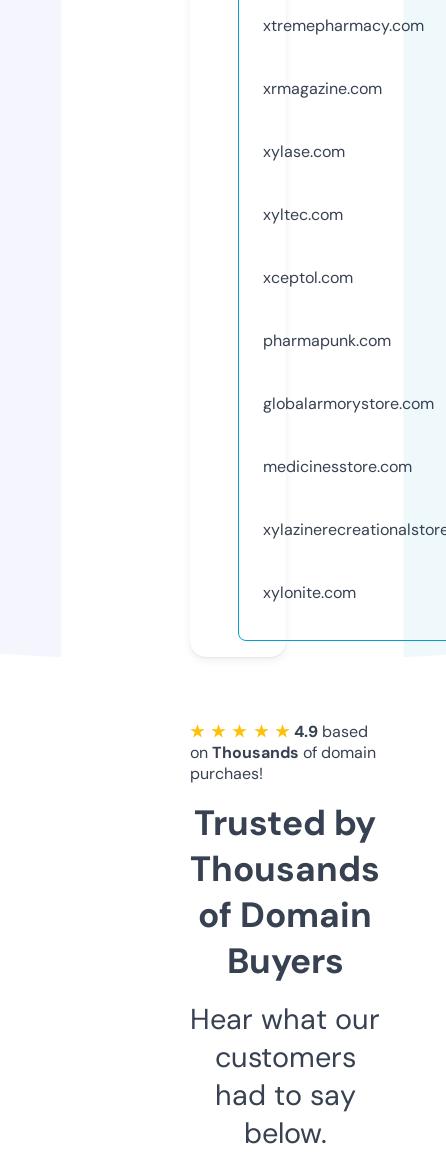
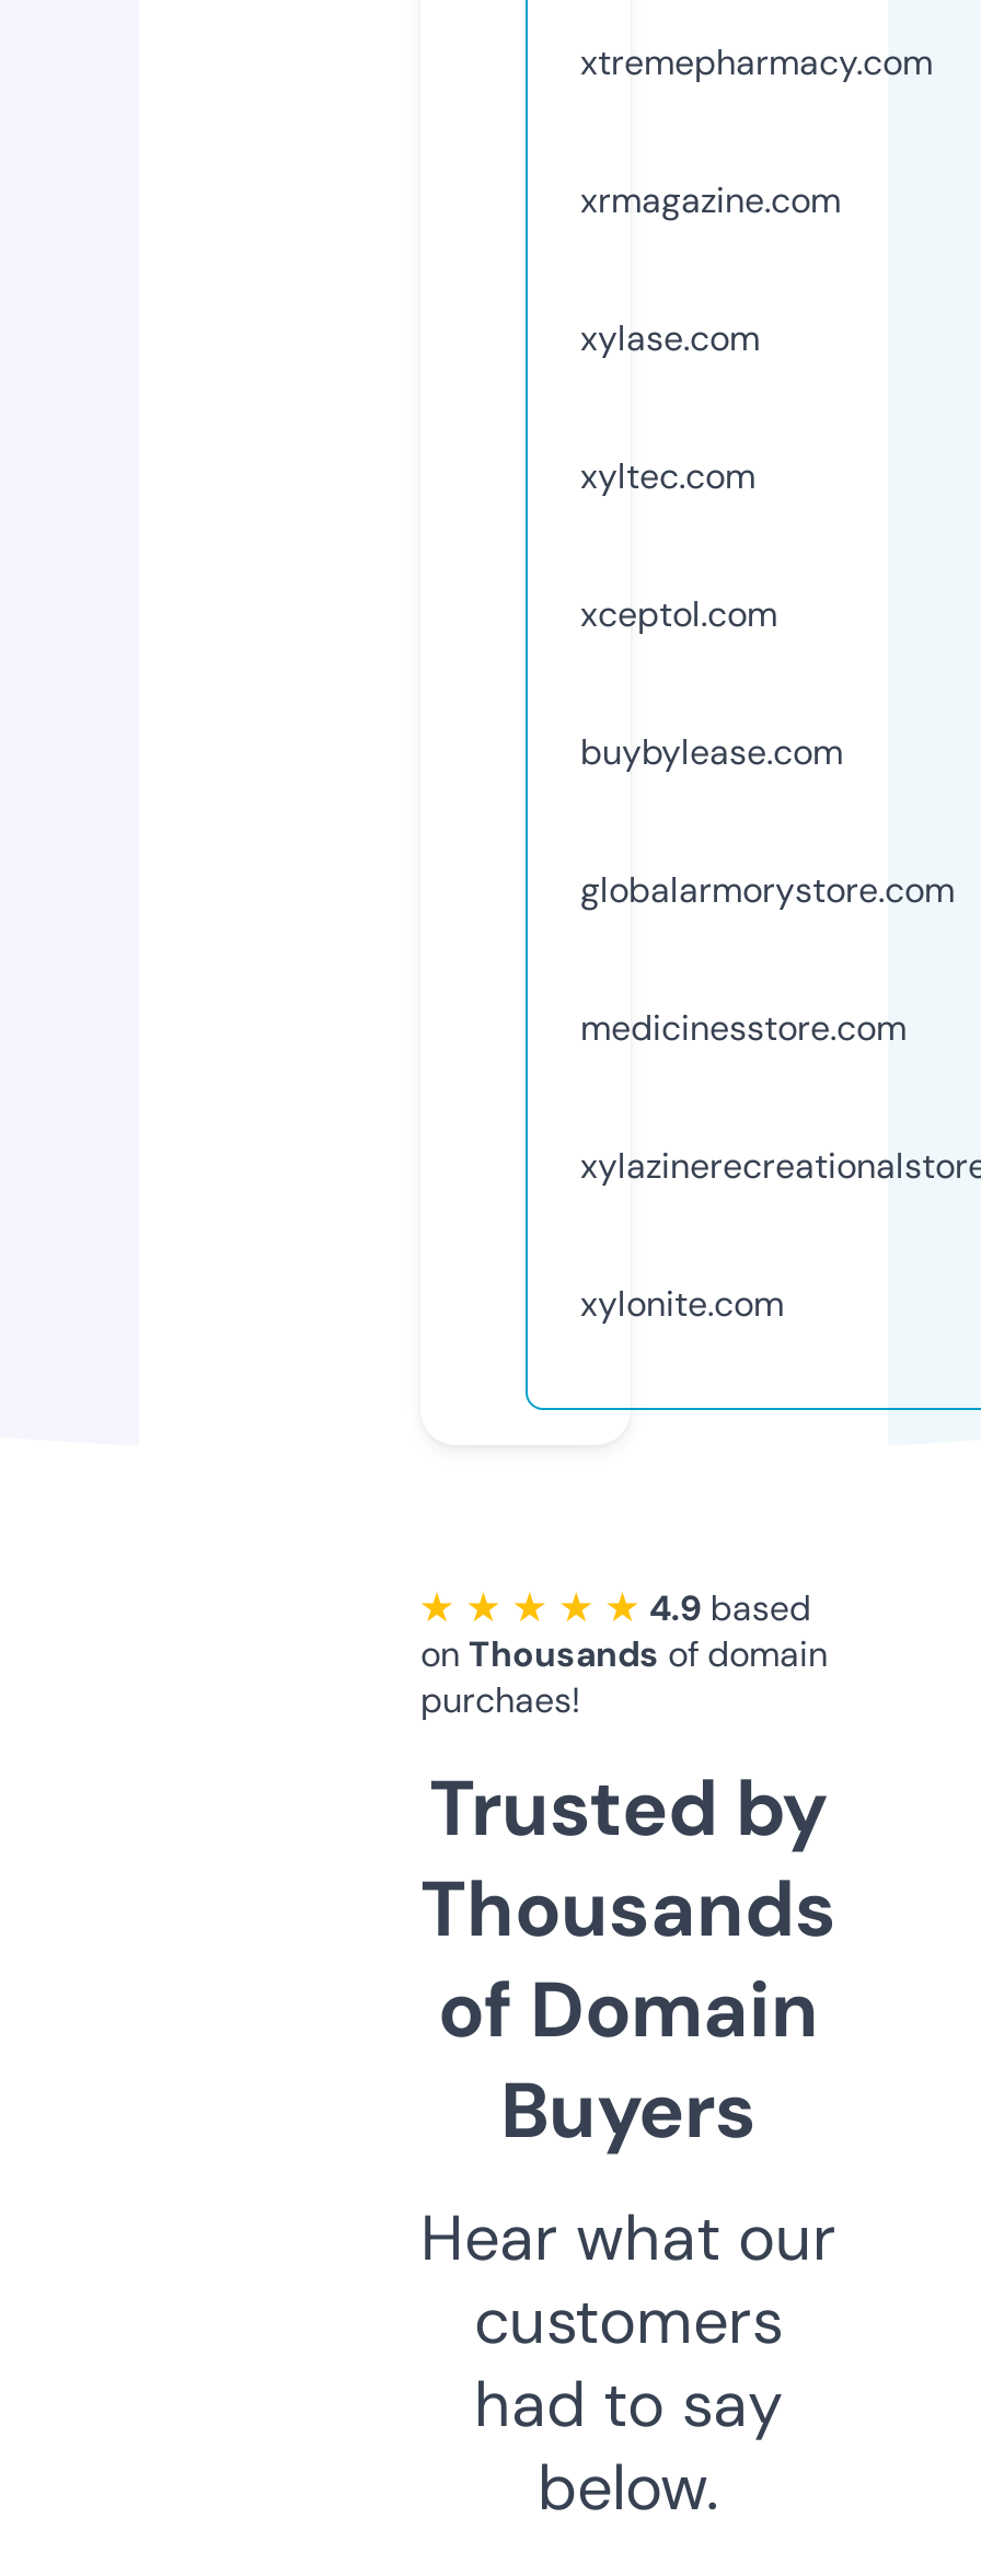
[263,330,391,351] pharmapunk.com -> [580,729,843,775] buybylease.com

